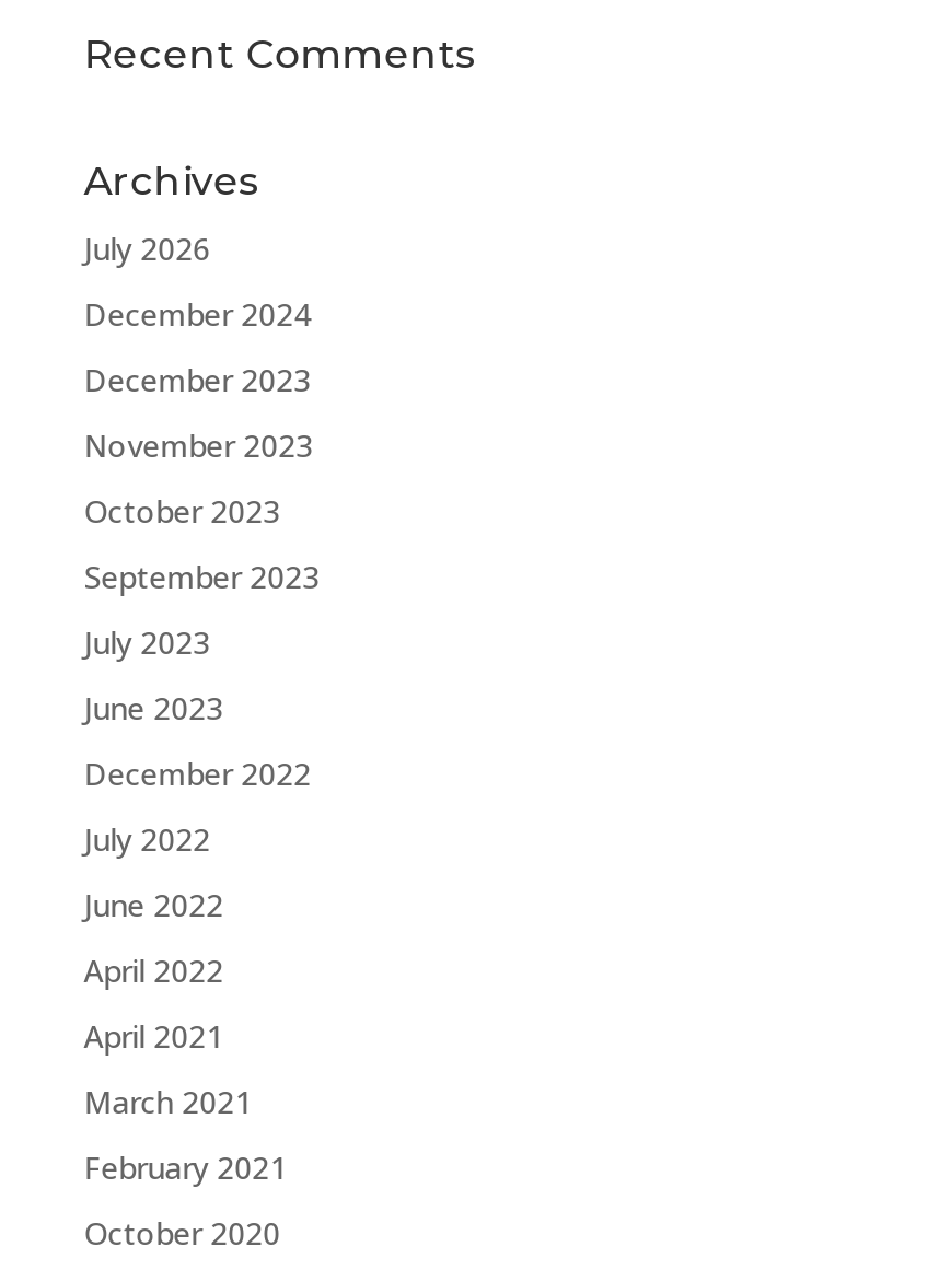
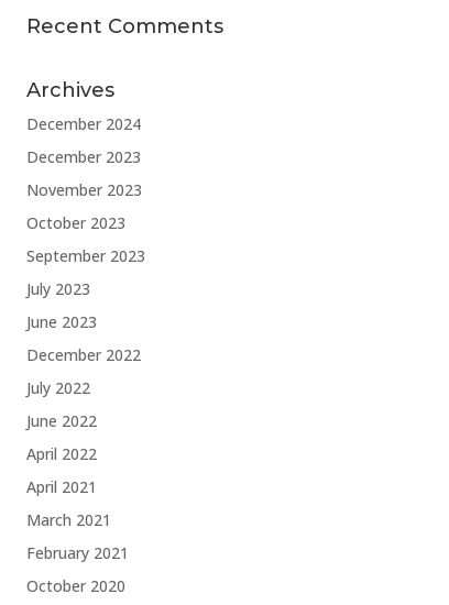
[84,228,211,269] July 2026 -> none

